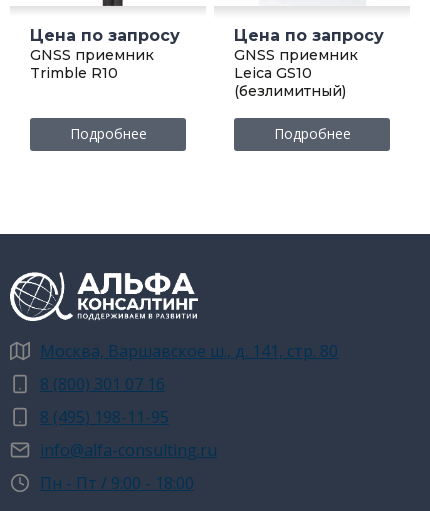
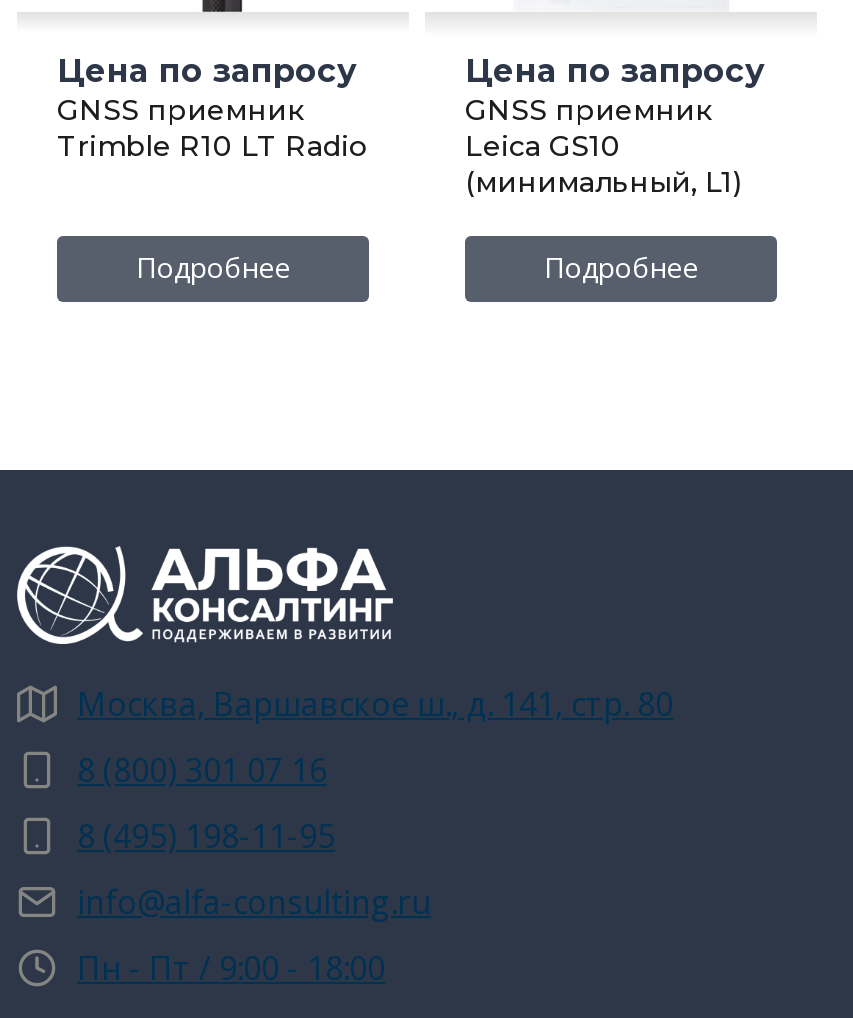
[30,64,118,82] Trimble R10 -> [57,127,367,163] Trimble R10 LT Radio
[234,82,346,100] (безлимитный) -> [465,163,741,199] (минимальный, L1)

